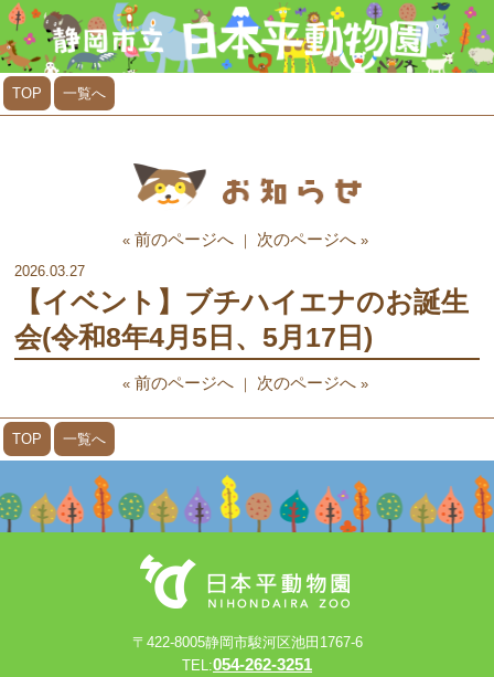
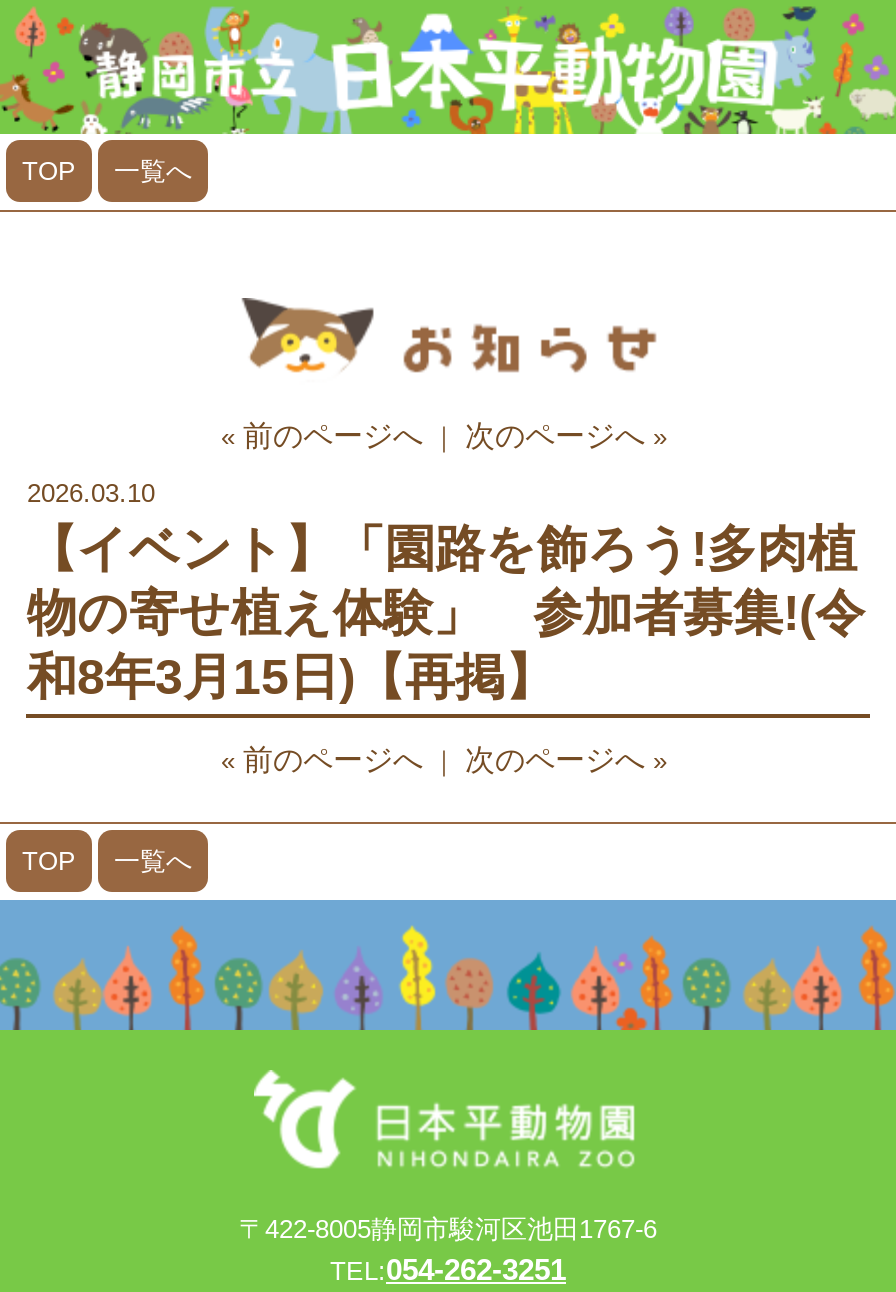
[15,263,469,352] 2026.03.27 | 【イベント】ブチハイエナのお誕生 | 会(令和8年4月5日、5月17日) -> [27,478,865,704] 2026.03.10 | 【イベント】「園路を飾ろう!多肉植 | 物の寄せ植え体験」 参加者募集!(令 | 和8年3月15日)【再掲】

